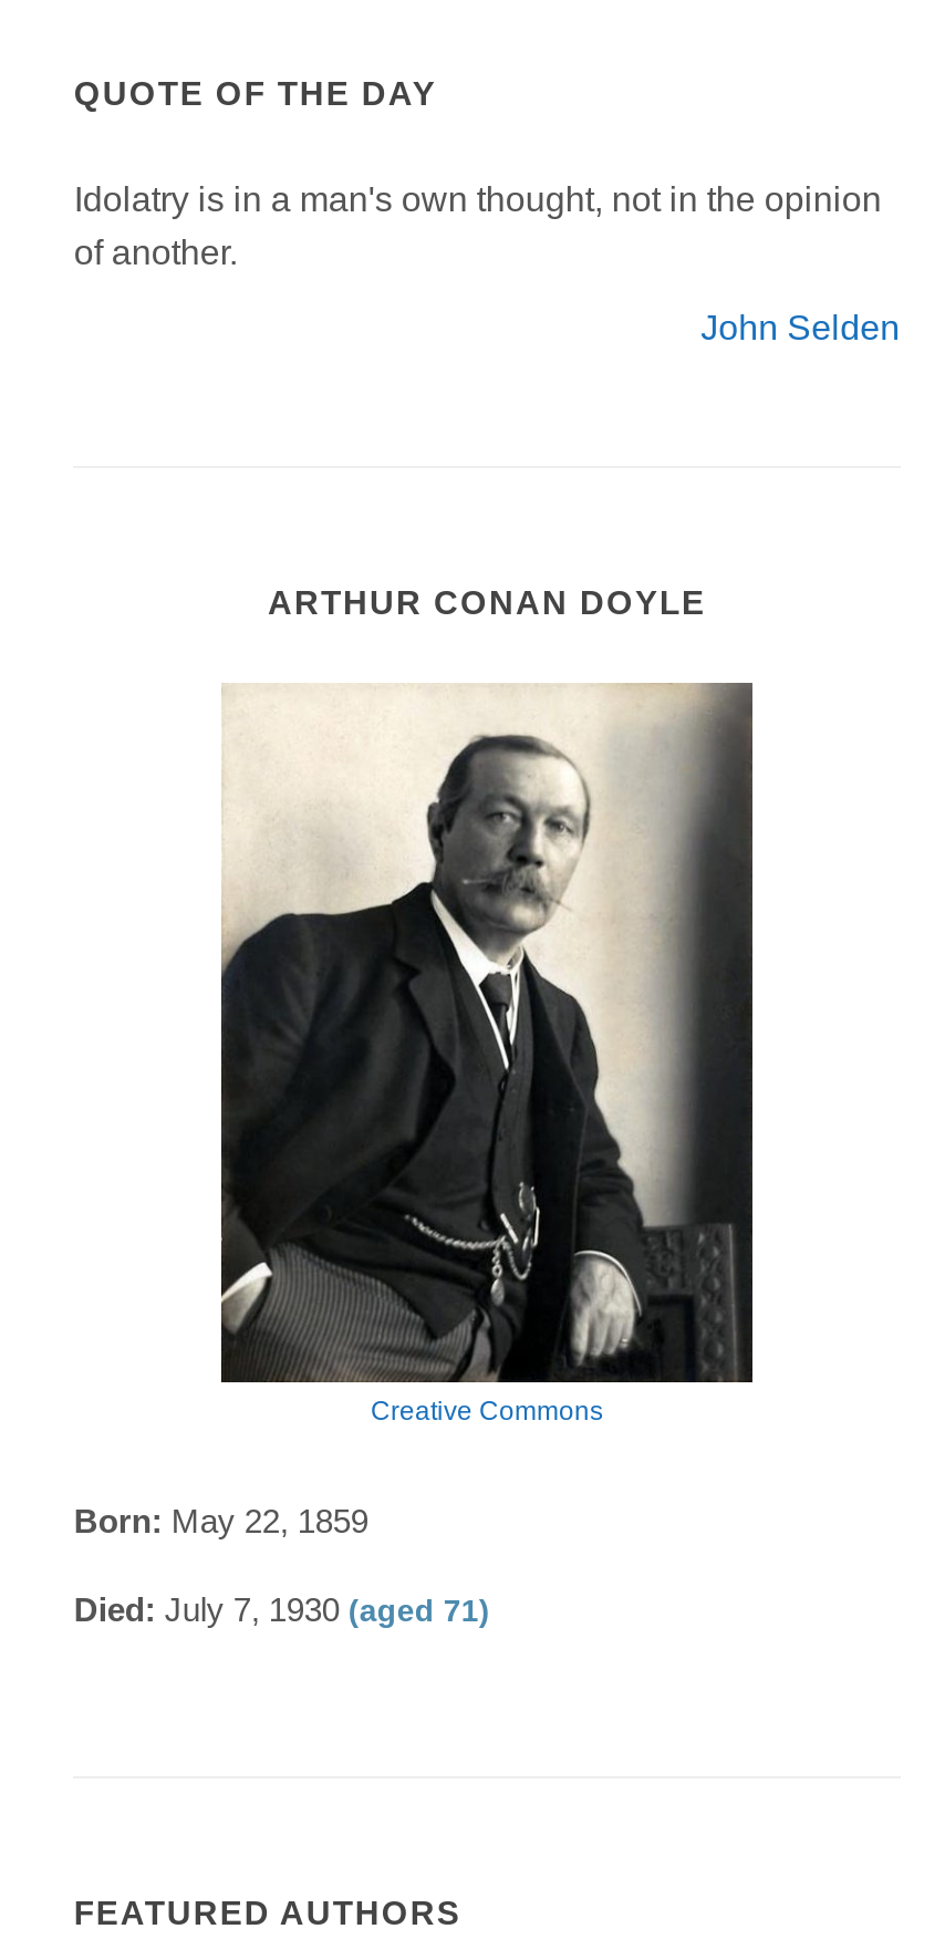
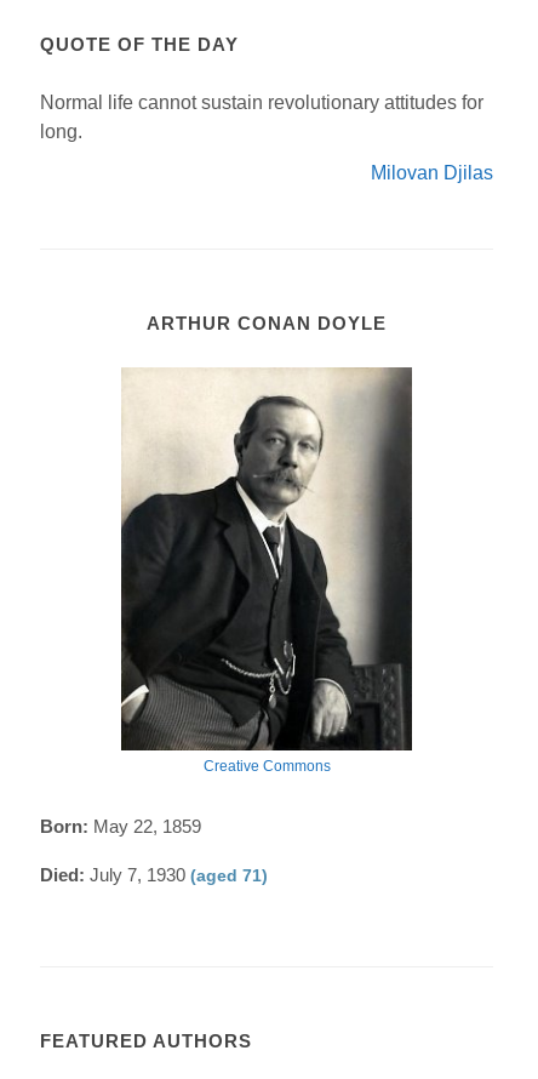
[74,180,882,270] Idolatry is in a man's own thought, not in the opinion | of another. -> [40,92,484,141] Normal life cannot sustain revolutionary attitudes for | long.
[701,308,900,346] John Selden -> [370,162,493,183] Milovan Djilas

